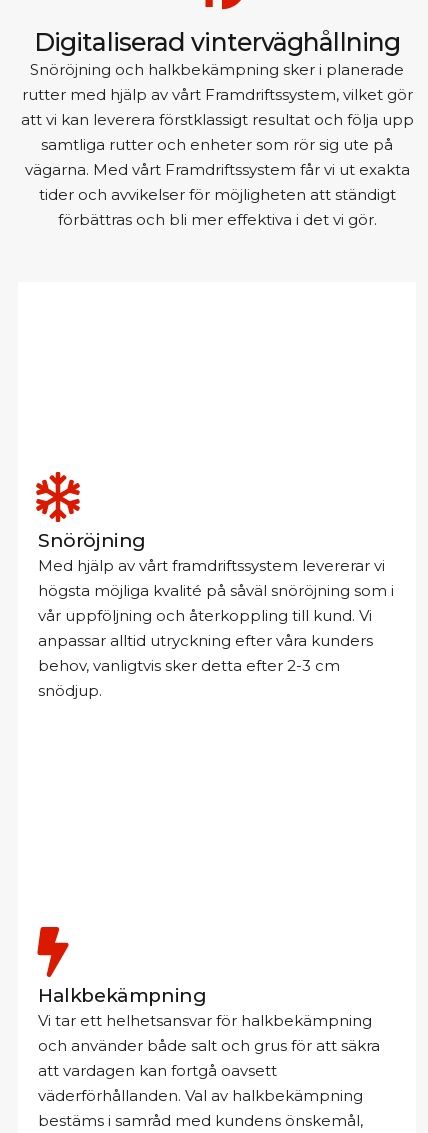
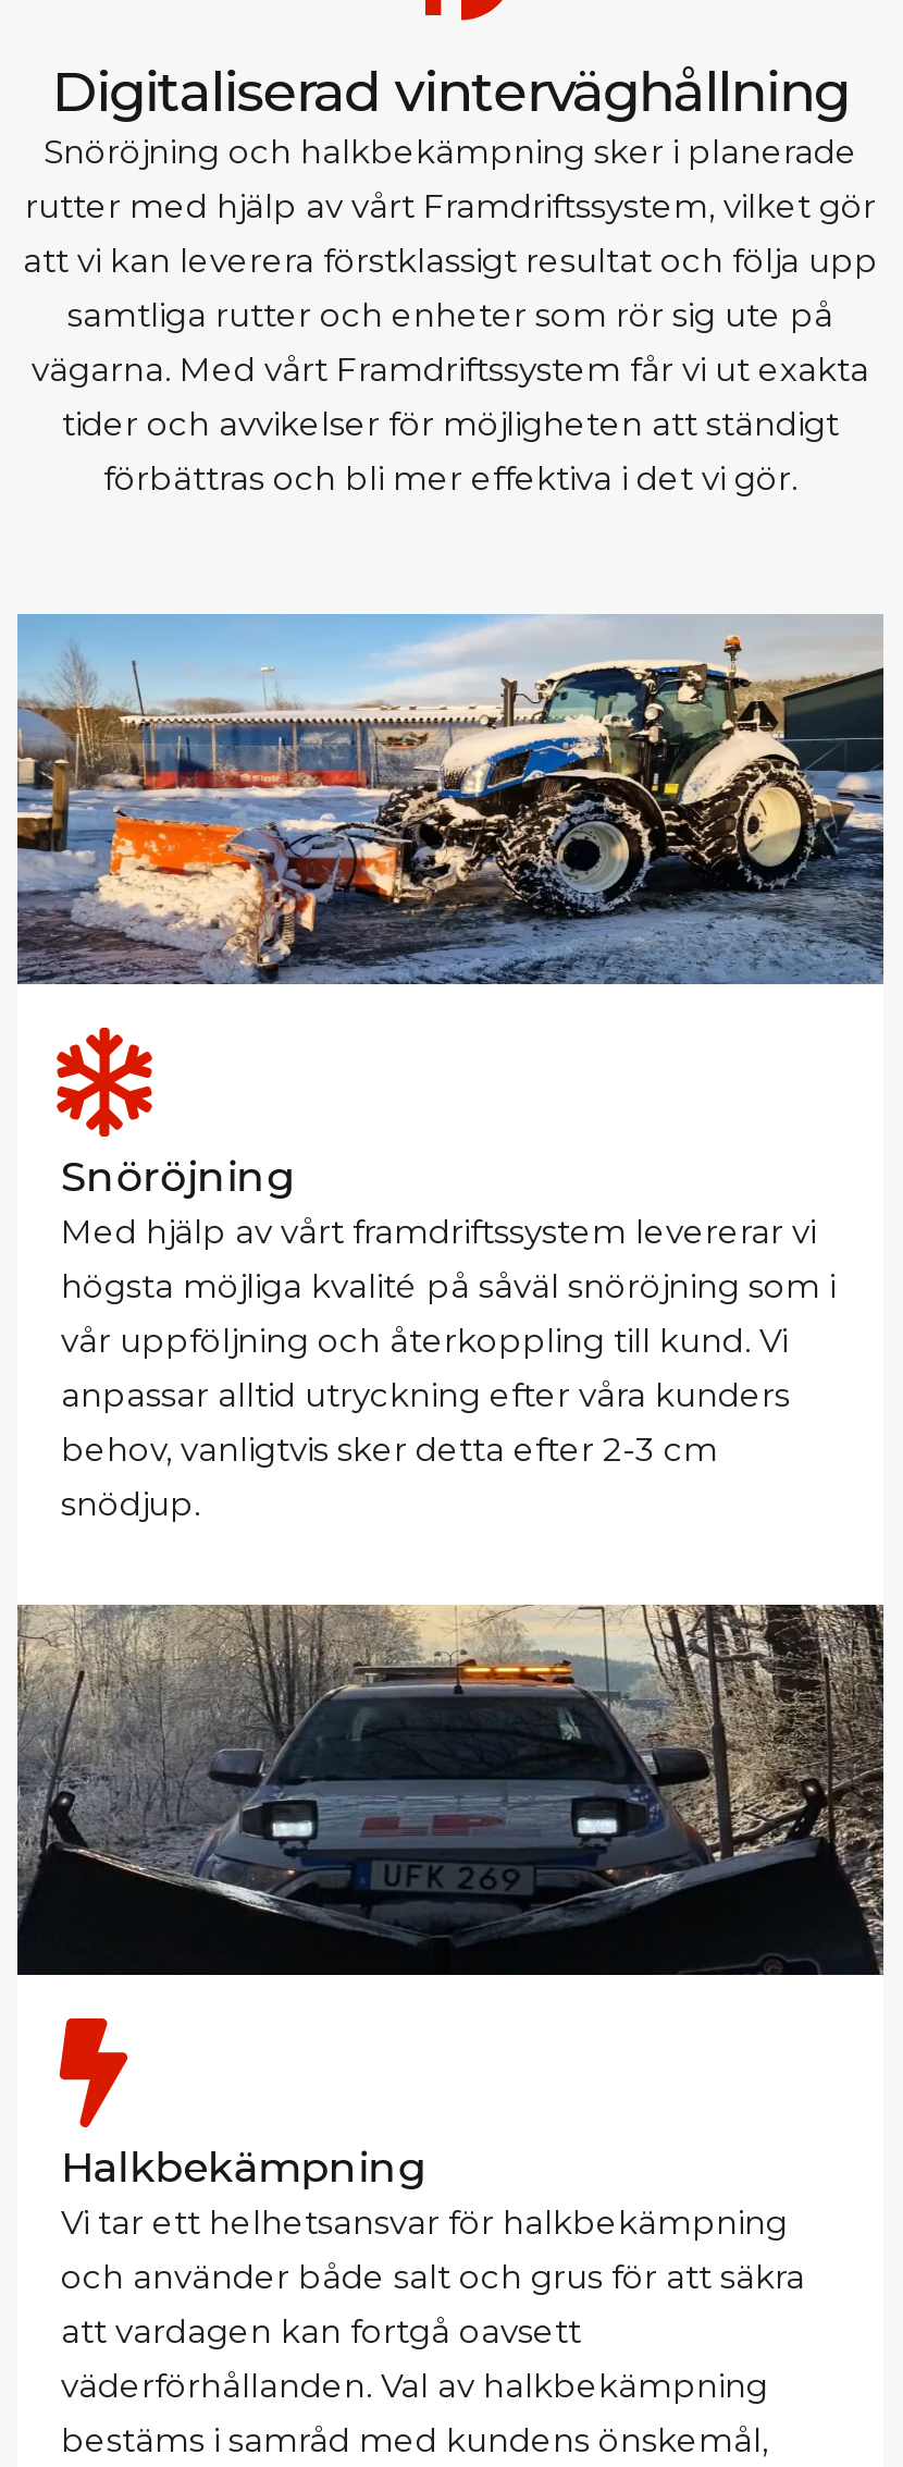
none -> [15,612,886,986] [image]
none -> [15,1603,886,1977] [image]

